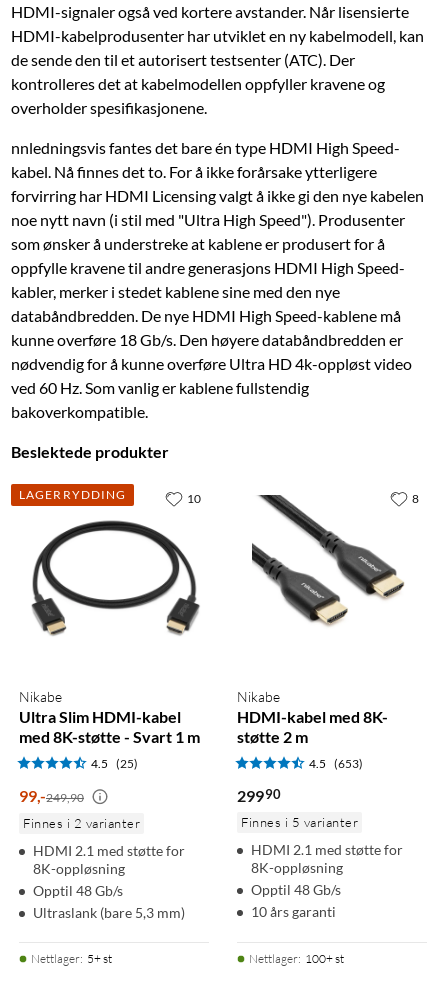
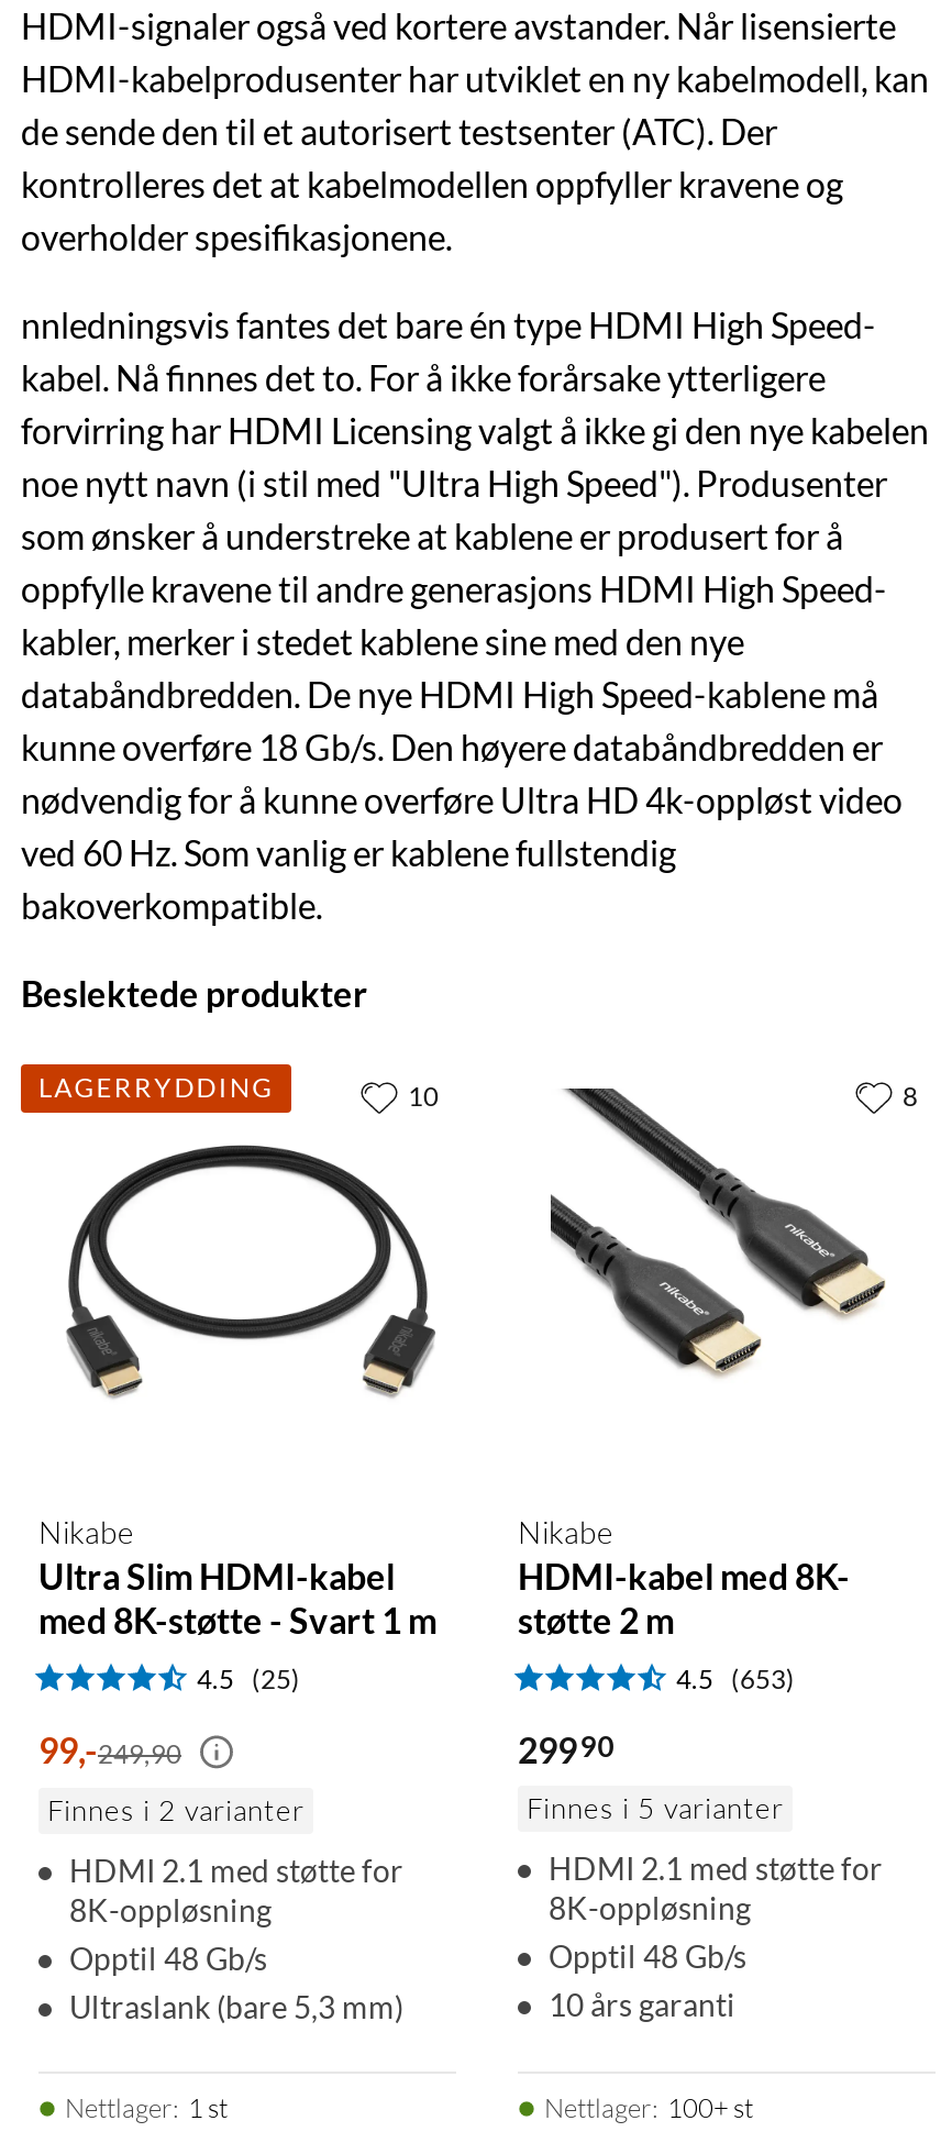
[31,951,112,966] Nettlager: 5+ st -> [65,2092,228,2125] Nettlager: 1 st

